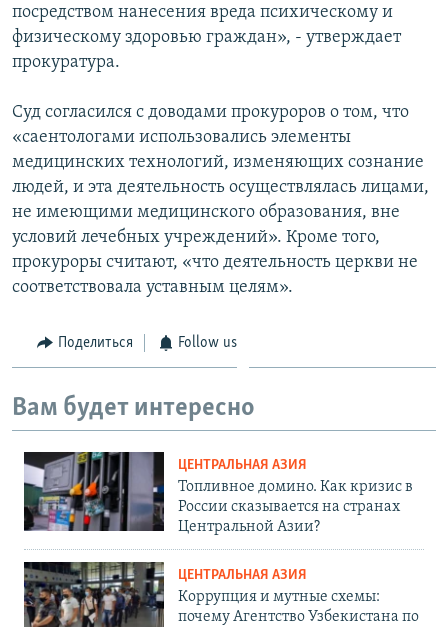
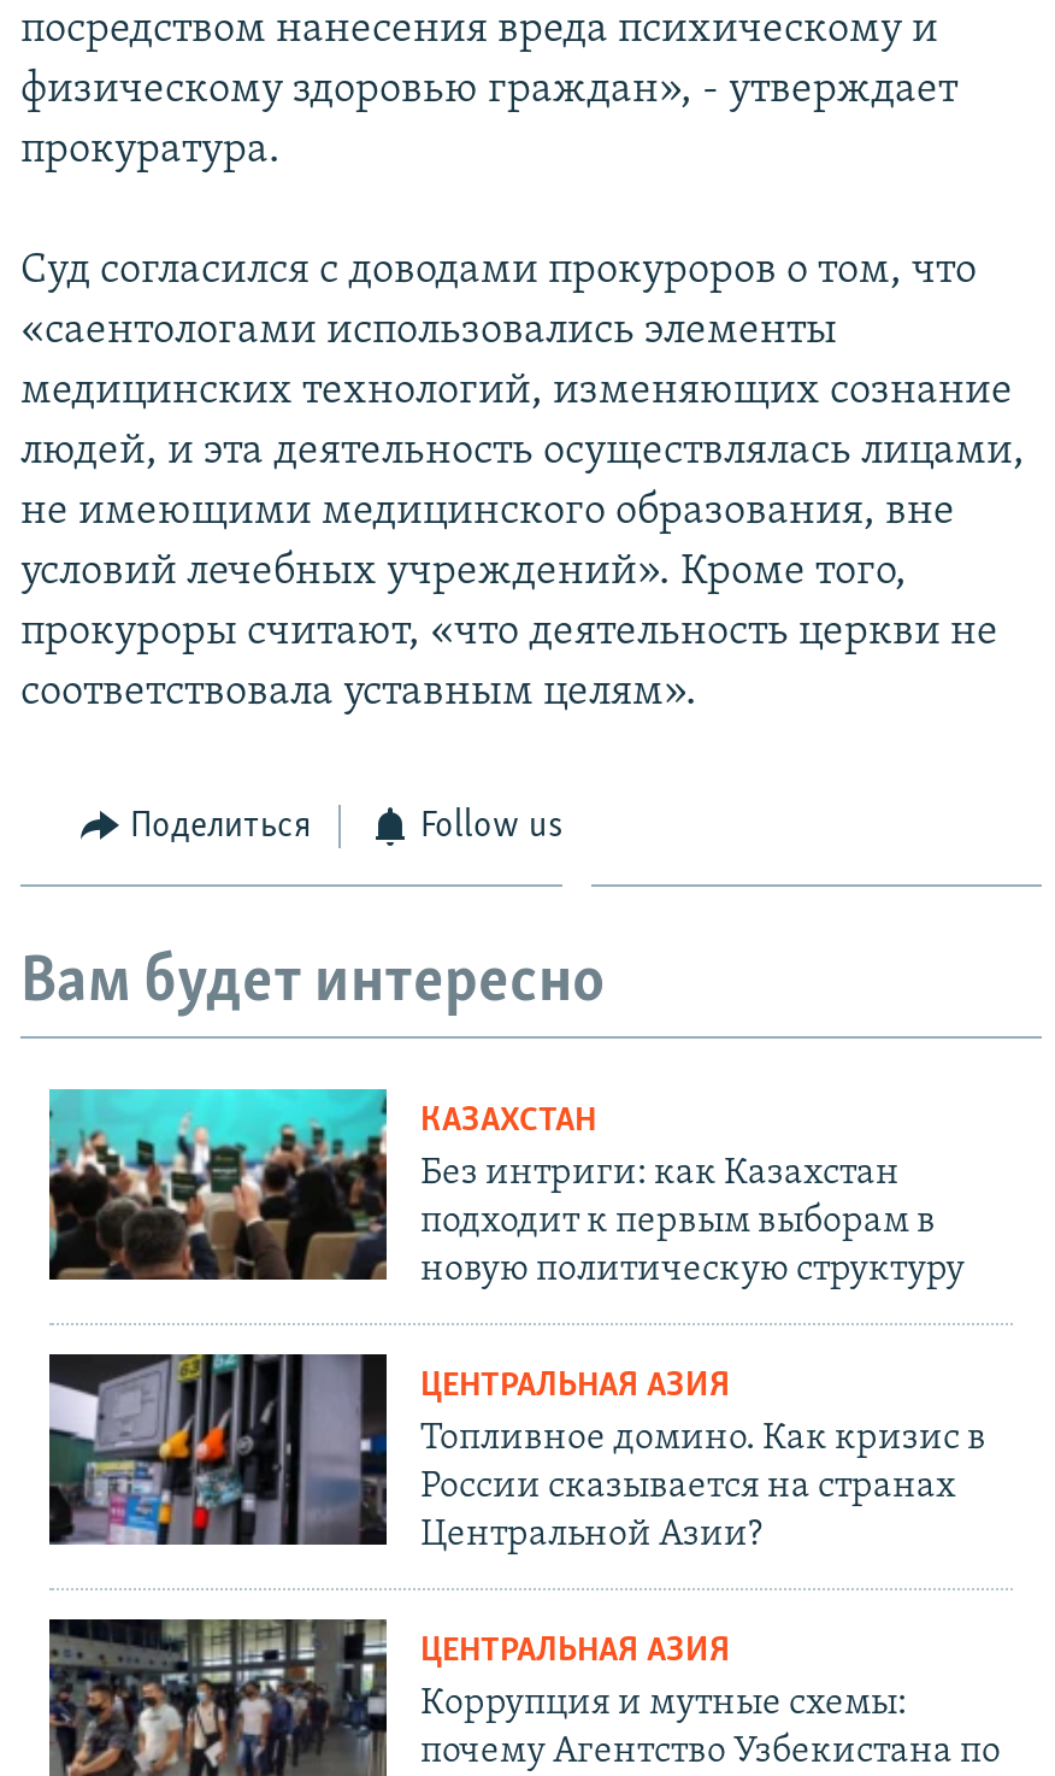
none -> [47,1087,965,1289] [image] | КАЗАХСТАН | Без интриги: как Казахстан | подходит к первым выборам в | новую политическую структуру

